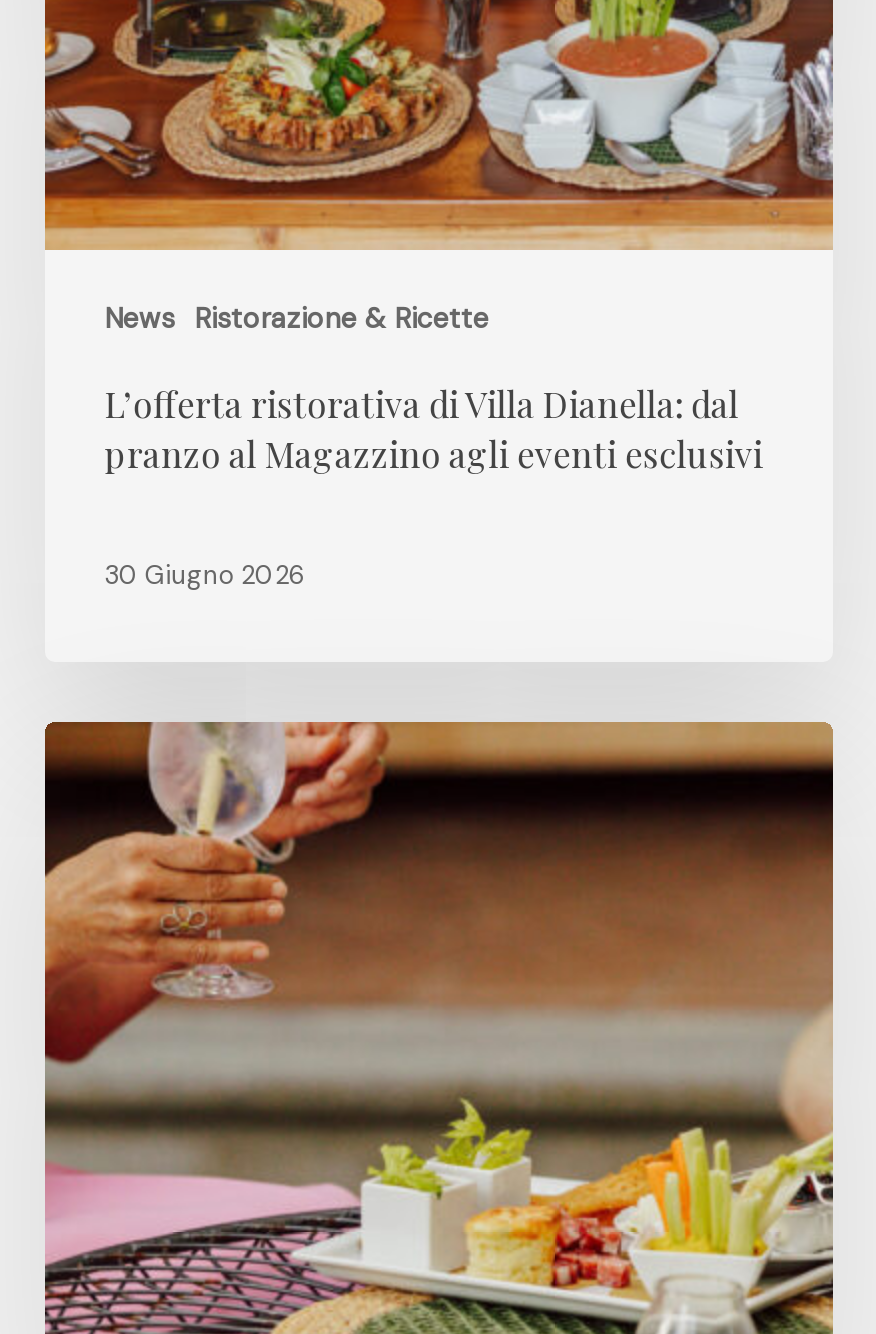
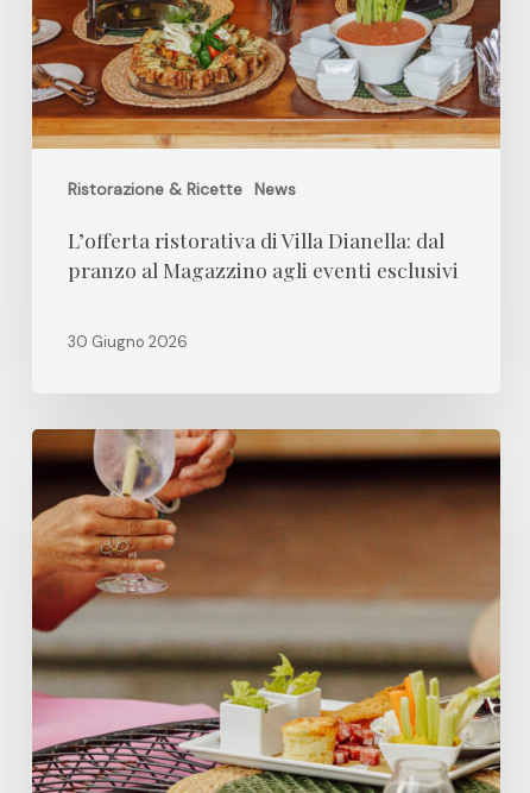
[105,299,489,335] News Ristorazione & Ricette -> [68,178,296,199] Ristorazione & Ricette News

